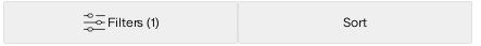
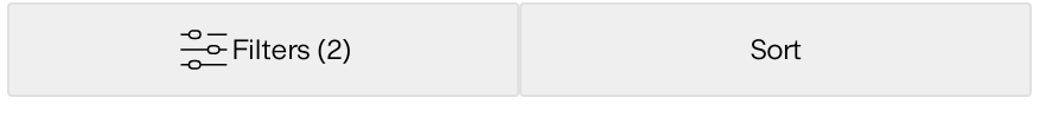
[108,15,159,30] Filters (1) -> [232,33,352,66] Filters (2)

